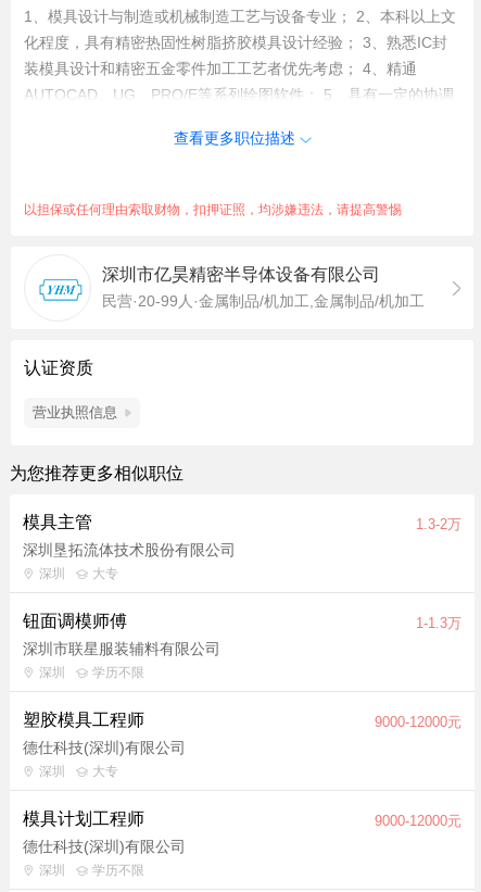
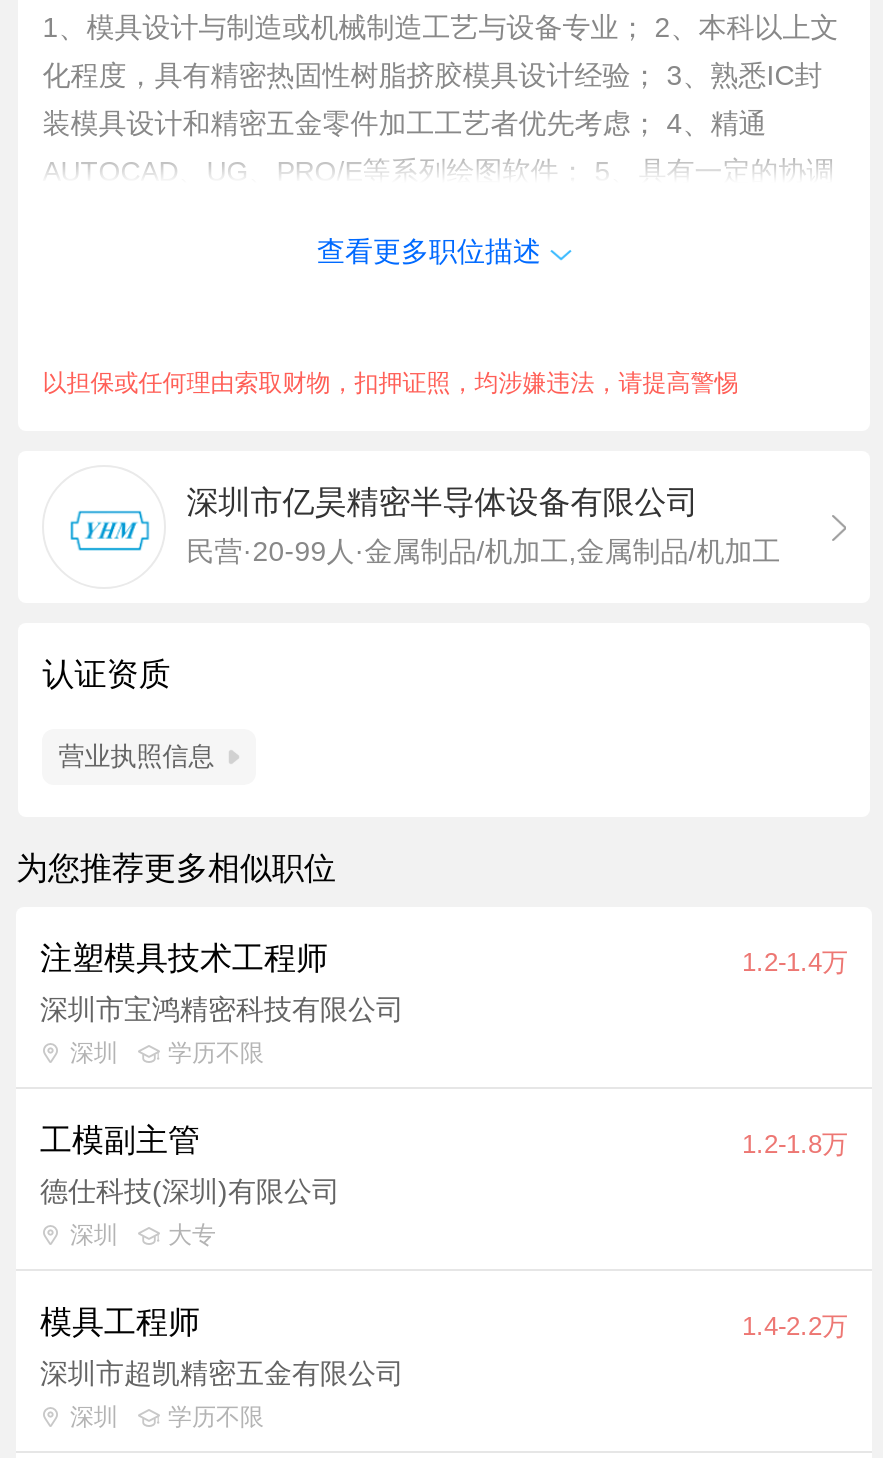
[23,513,461,657] 模具主管 | 1.3-2万 | 深圳垦拓流体技术股份有限公司 | 深圳 | 大专 | 钮面调模师傅 | 1-1.3万 | 深圳市联星服装辅料有限公司 -> [40,941,848,1025] 注塑模具技术工程师 | 1.2-1.4万 | 深圳市宝鸿精密科技有限公司
[23,711,461,730] 塑胶模具工程师 | 9000-12000元 -> [40,1123,848,1159] 工模副主管 | 1.2-1.8万
[23,809,461,829] 模具计划工程师 | 9000-12000元 -> [40,1305,848,1341] 模具工程师 | 1.4-2.2万
[23,838,186,855] 德仕科技(深圳)有限公司 -> [40,1357,404,1389] 深圳市超凯精密五金有限公司

